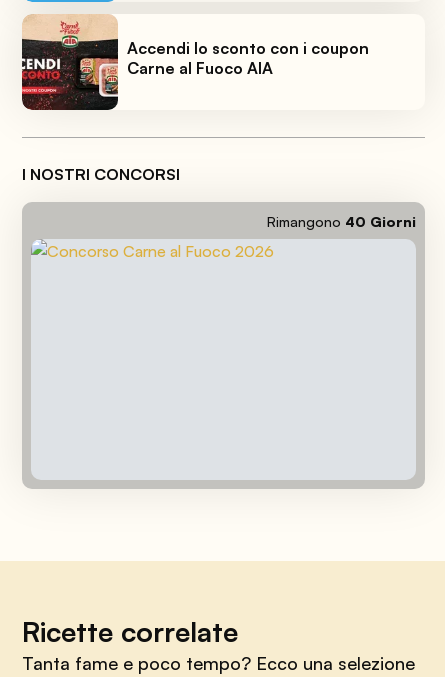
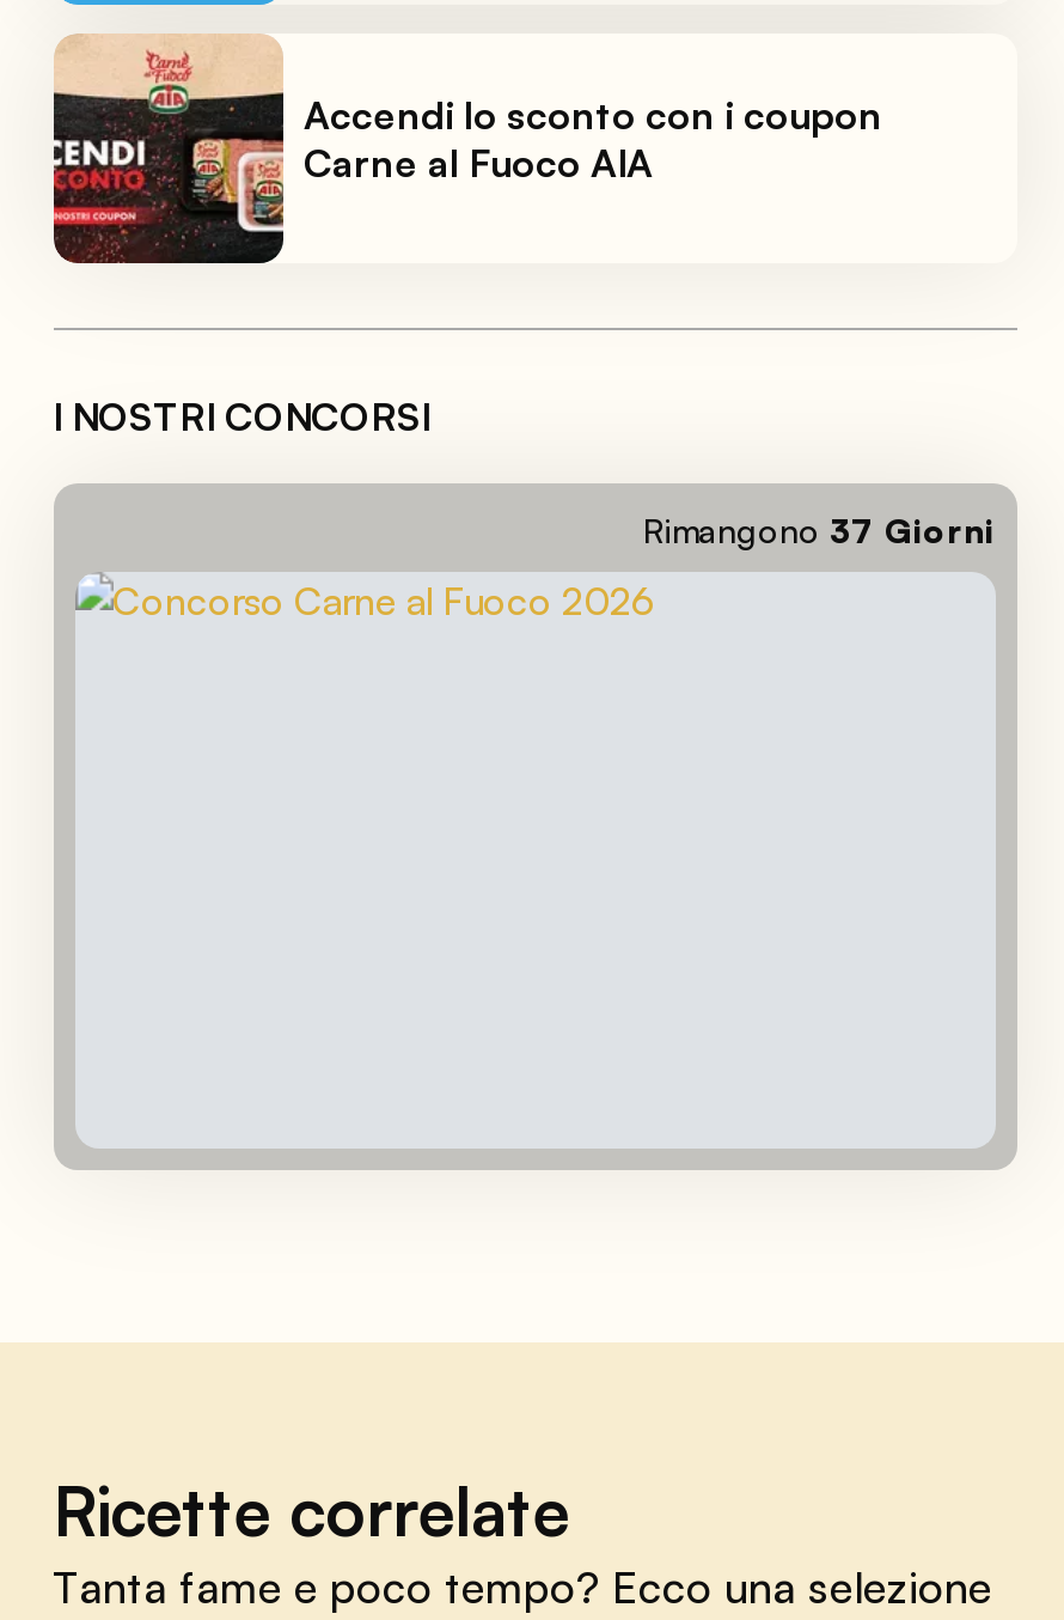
[266,213,415,230] Rimangono 40 Giorni -> [643,510,995,551] Rimangono 37 Giorni

